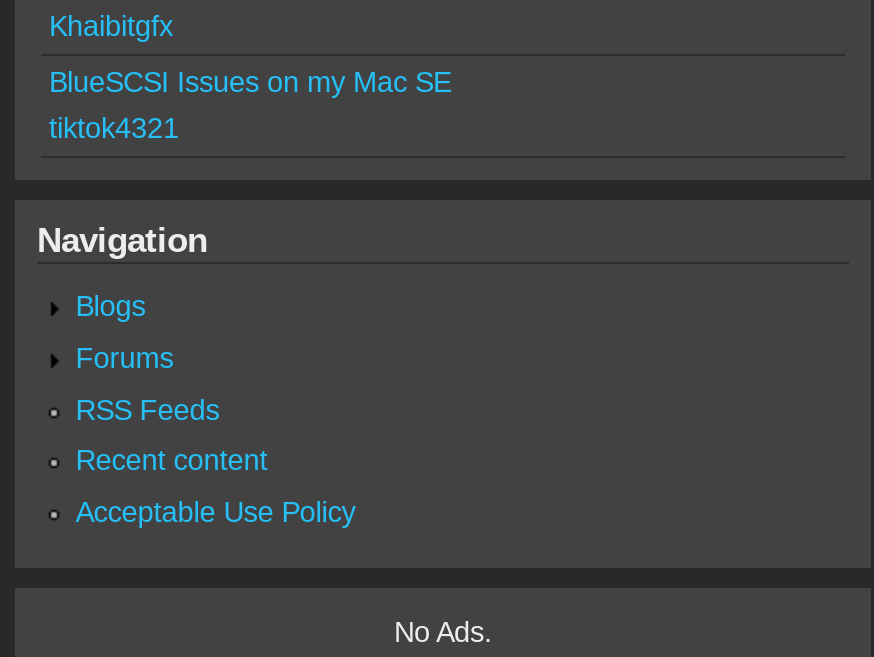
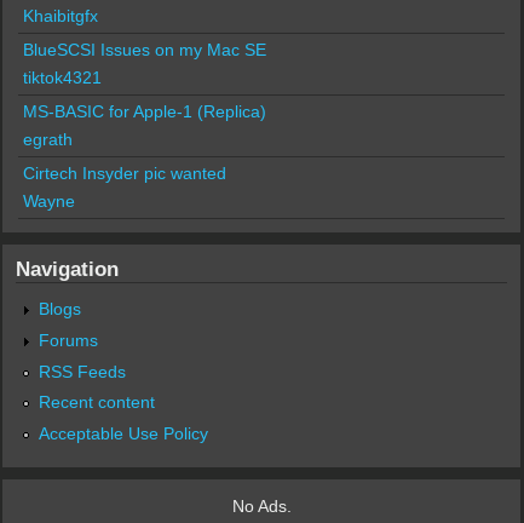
none -> [23,102,266,211] MS-BASIC for Apple-1 (Replica) | egrath | Cirtech Insyder pic wanted | Wayne

